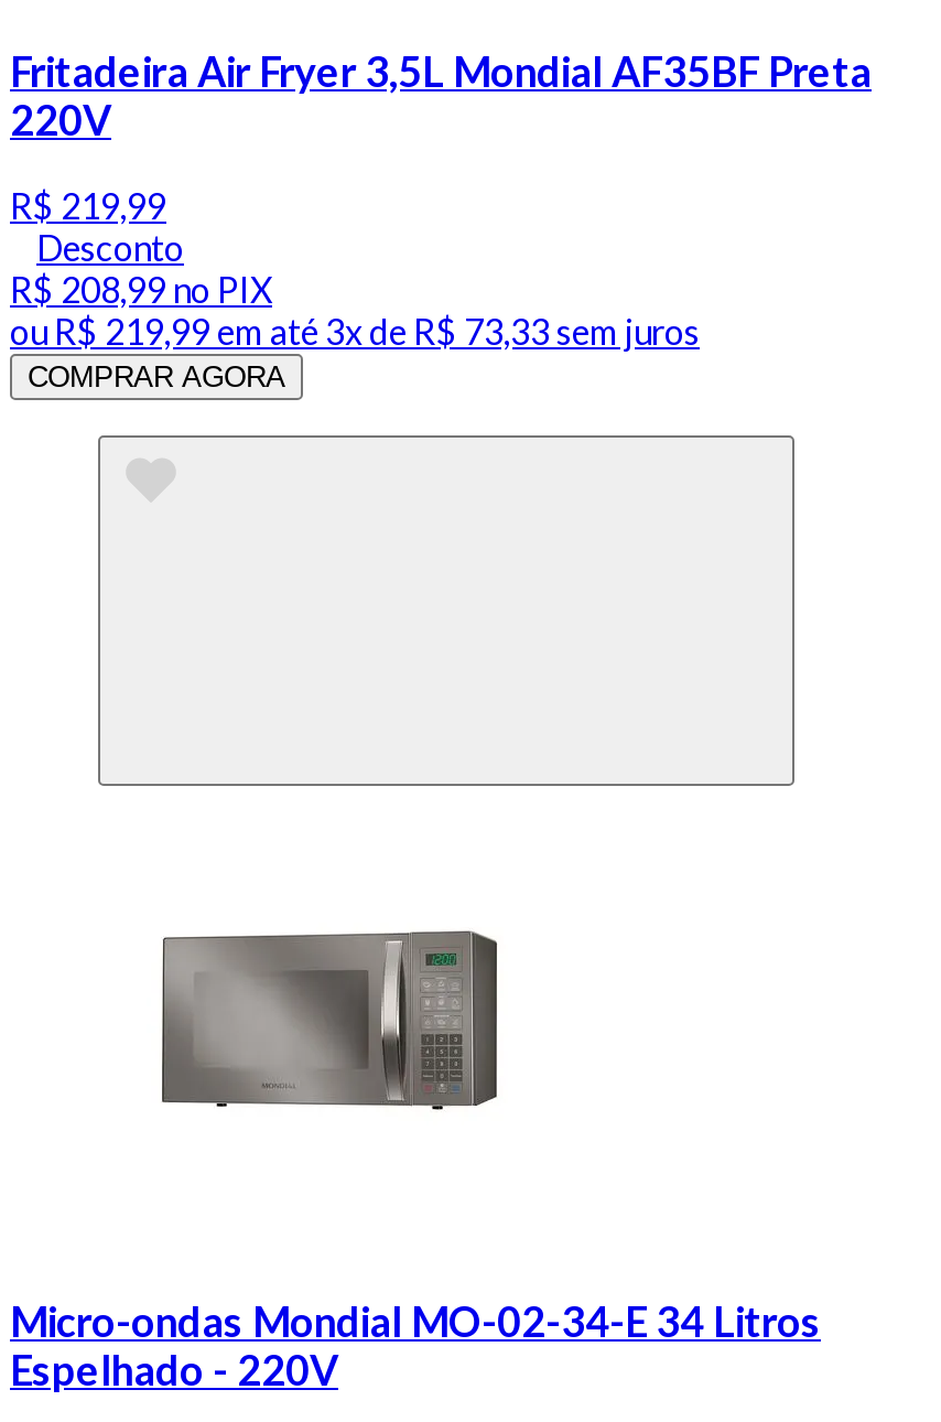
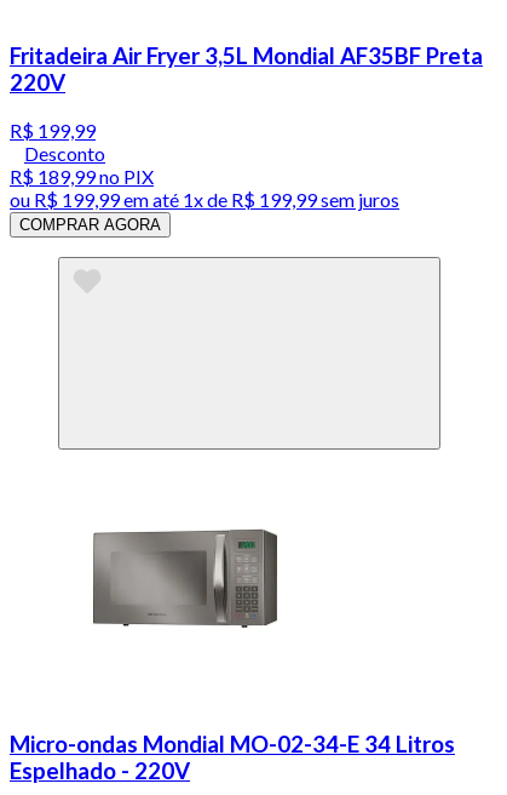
[10,185,166,227] R$ 219,99 -> [10,119,96,142] R$ 199,99
[10,269,272,310] R$ 208,99 no PIX -> [10,165,154,188] R$ 189,99 no PIX
[10,310,700,352] ou R$ 219,99 em até 3x de R$ 73,33 sem juros -> [10,188,399,211] ou R$ 199,99 em até 1x de R$ 199,99 sem juros

